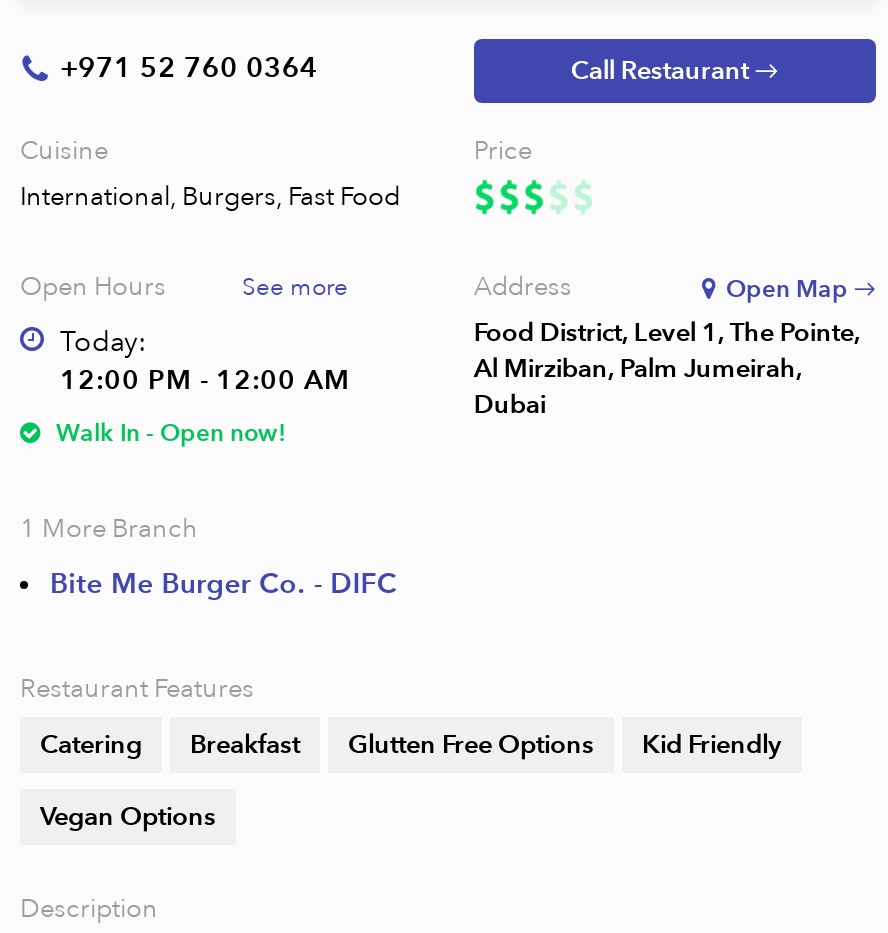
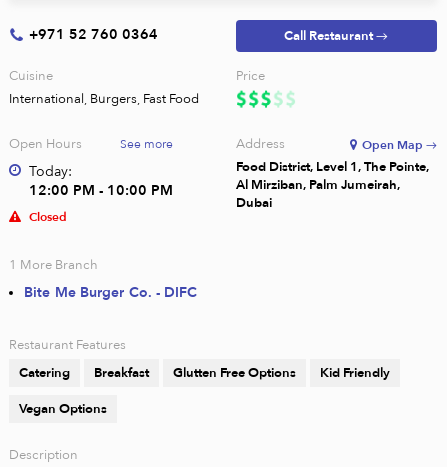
[60,361,350,399] 12:00 PM - 12:00 AM -> [29,181,173,200] 12:00 PM - 10:00 PM
[56,417,286,449] Walk In - Open now! -> [29,209,67,225] Closed

